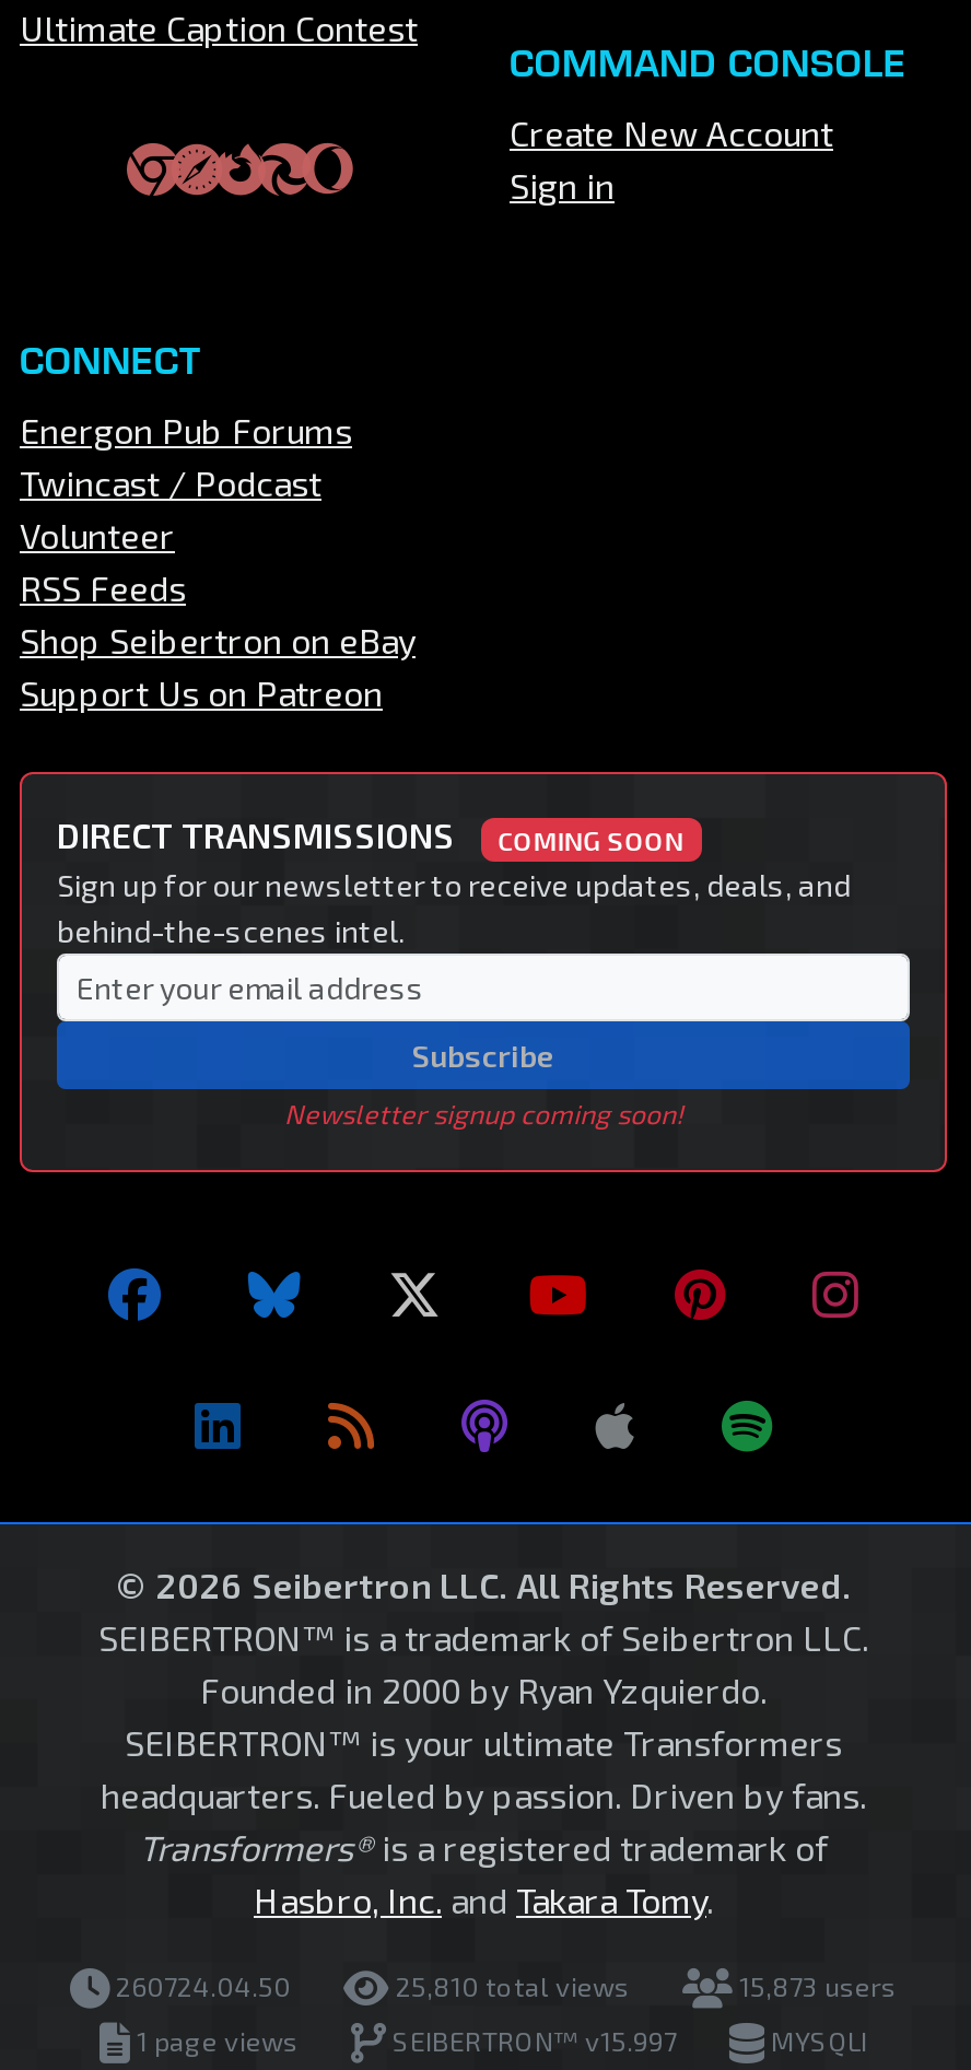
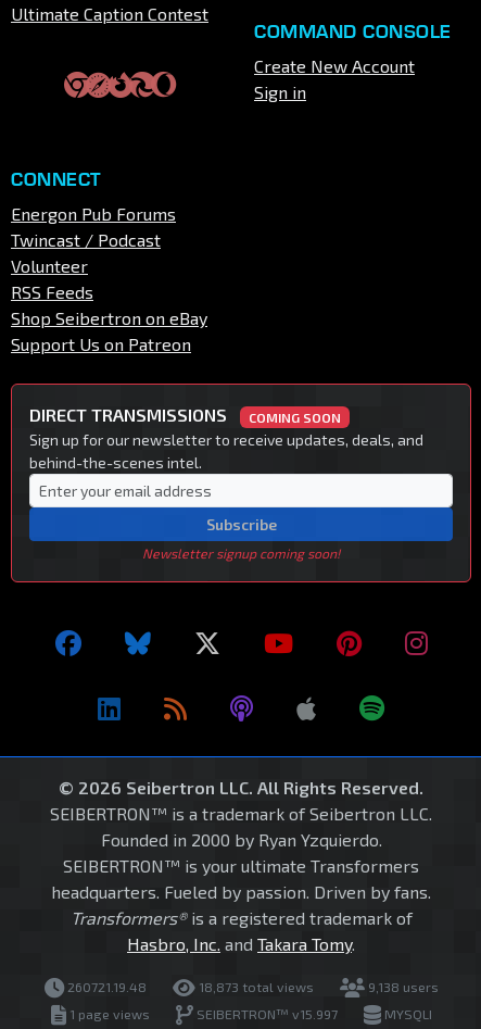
[109,1971,291,2002] 260724.04.50 -> [64,979,146,995] 260721.19.48
[389,1971,630,2002] 25,810 total views -> [195,979,313,995] 18,873 total views
[733,1971,897,2002] 15,873 users -> [364,979,438,995] 9,138 users

